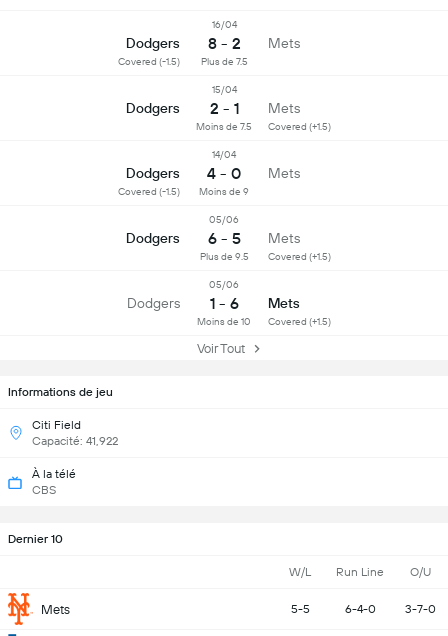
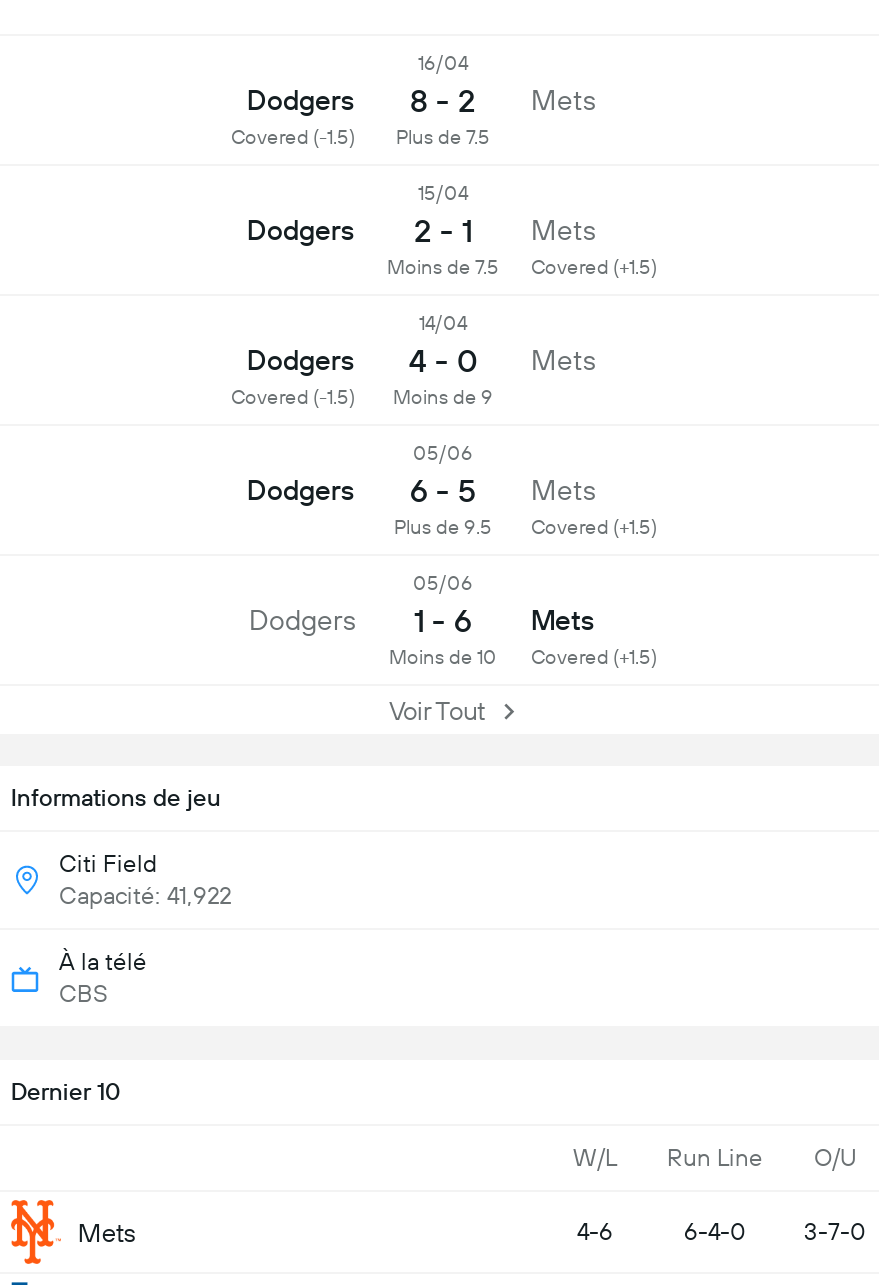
[290,602,309,616] 5-5 -> [577,1218,613,1246] 4-6

